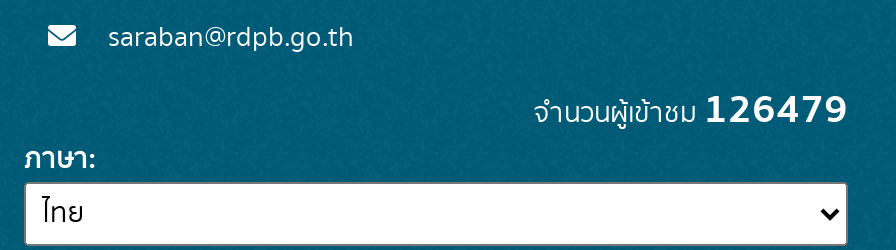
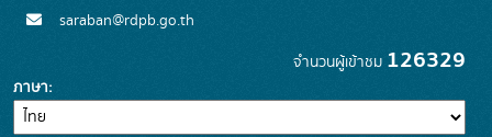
[534,78,848,142] จำนวนผู้เข้าชม126479 -> [293,43,466,78] จำนวนผู้เข้าชม126329

